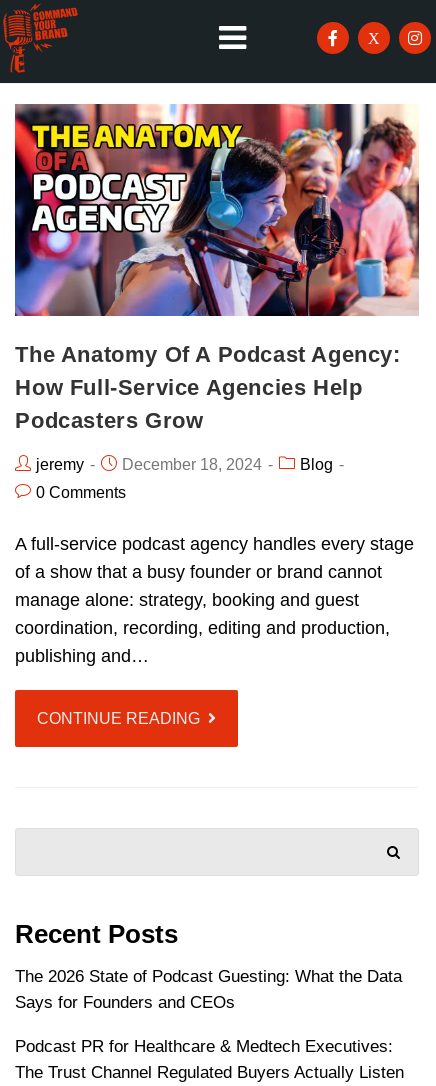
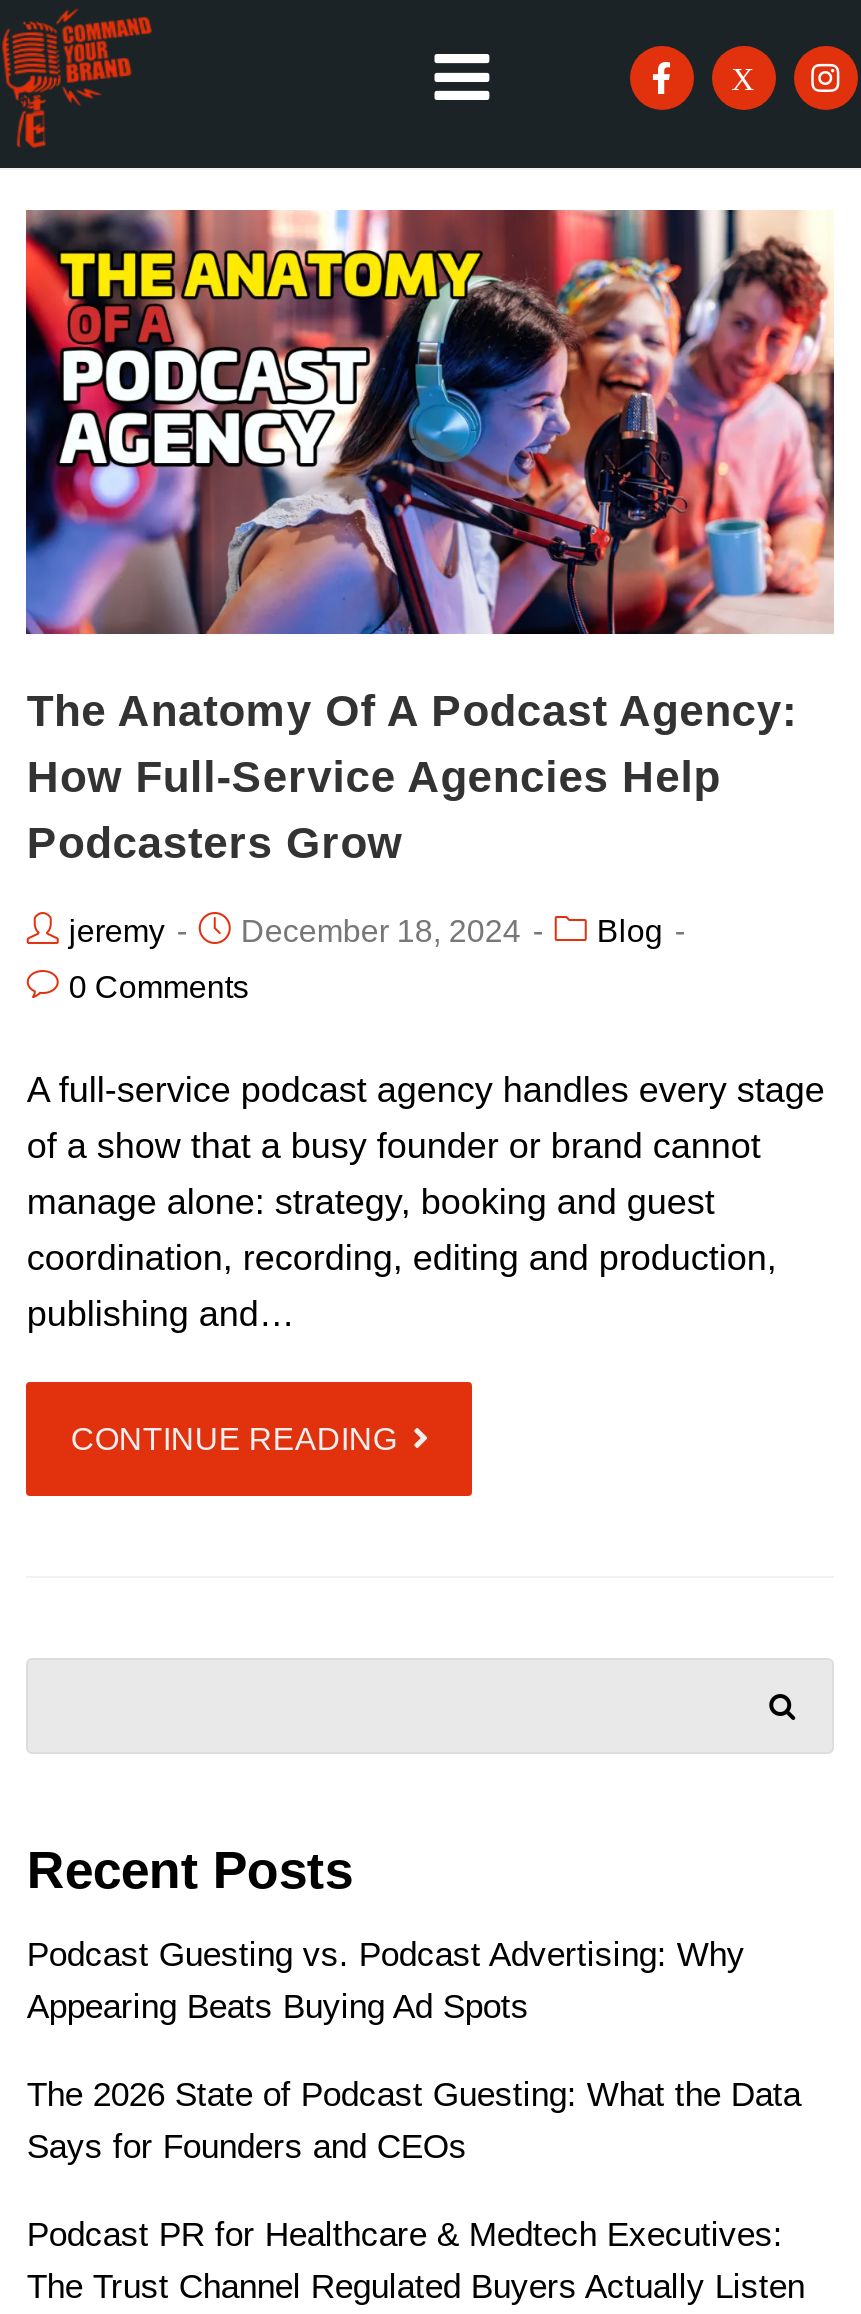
none -> [27,1936,745,2026] Podcast Guesting vs. Podcast Advertising: Why | Appearing Beats Buying Ad Spots

